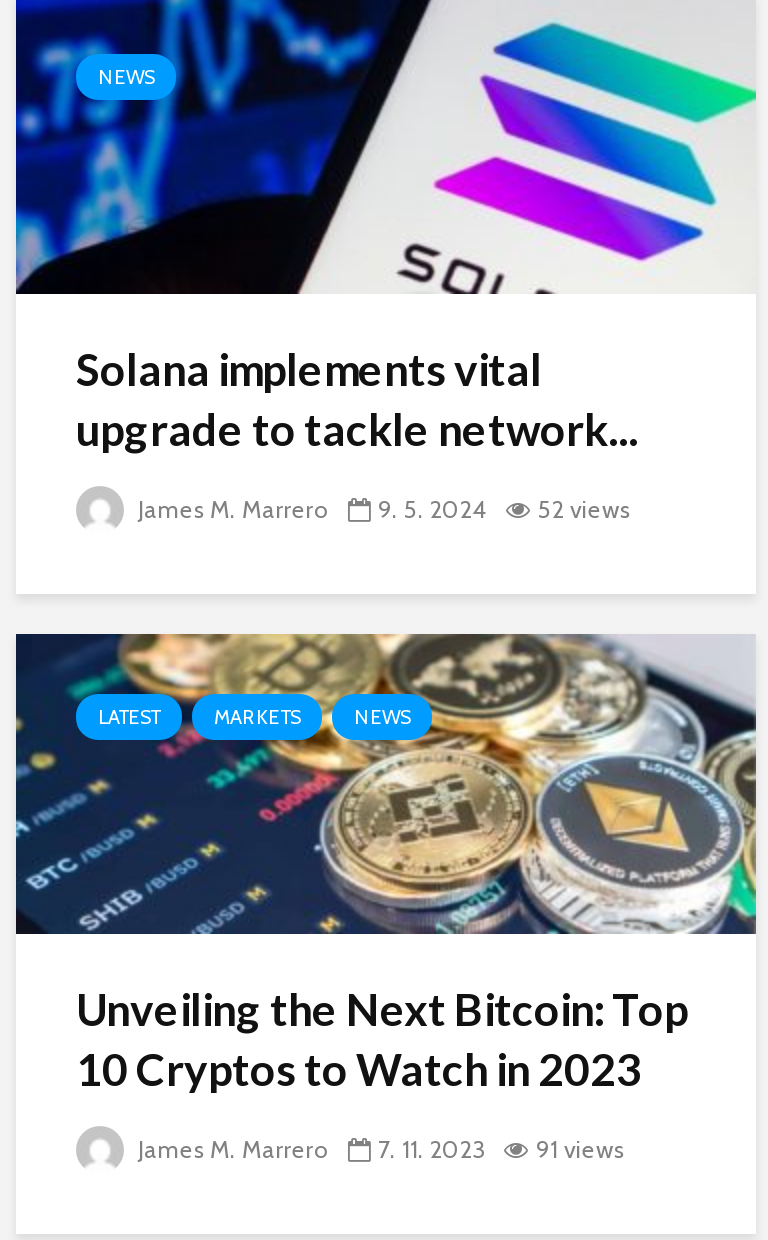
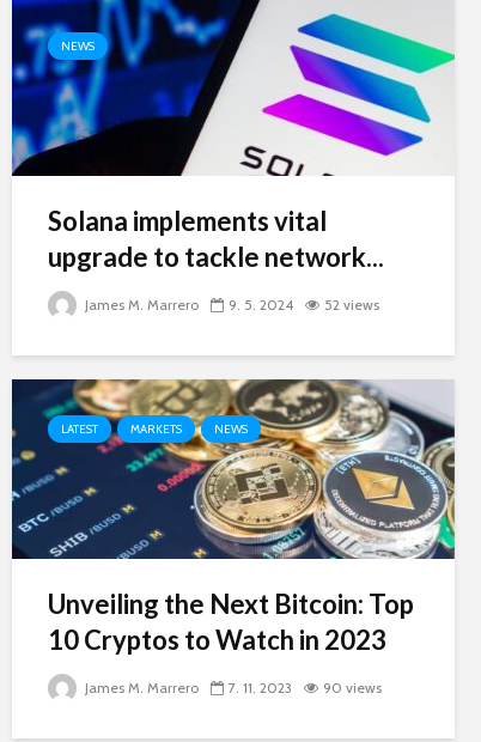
[132,1134,624,1164] James M. Marrero 7. 11. 2023 91 views -> [81,679,382,697] James M. Marrero 7. 11. 2023 90 views

